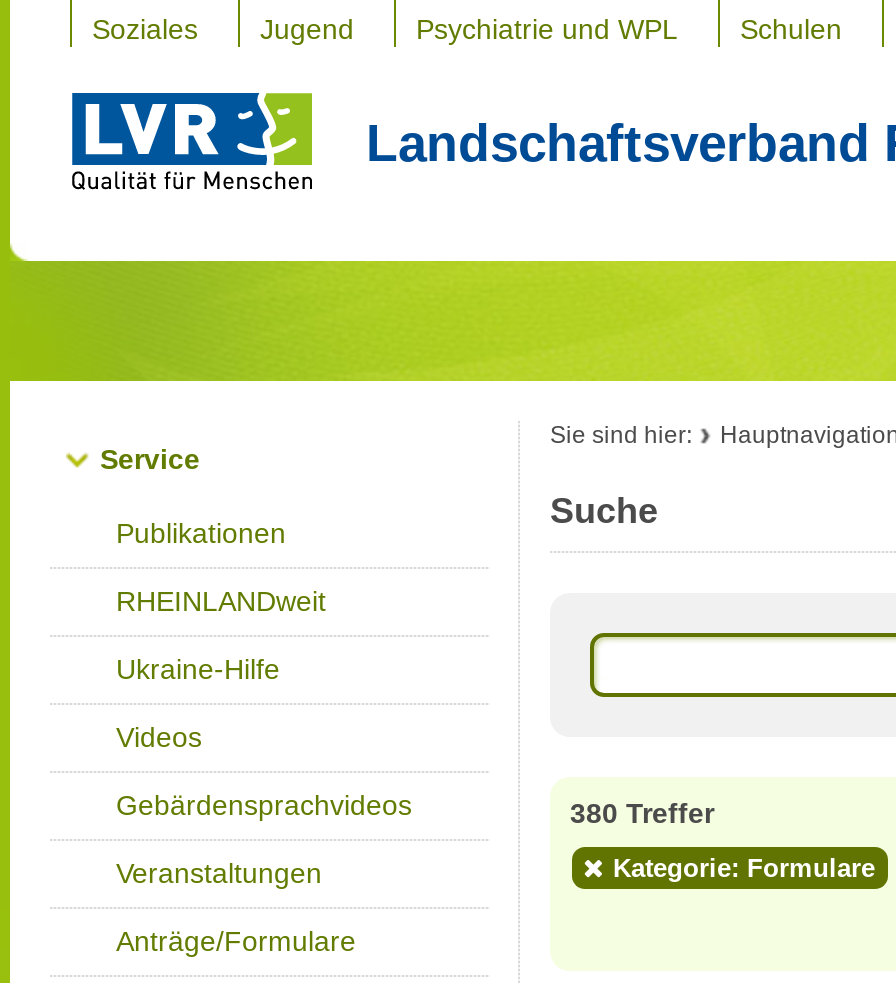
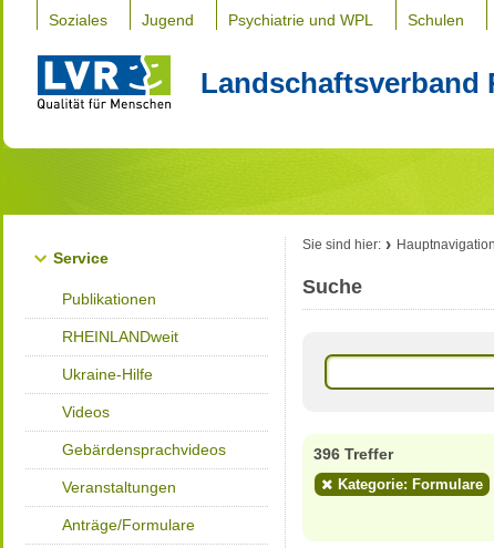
[570,797,714,829] 380 Treffer -> [313,445,393,463] 396 Treffer

